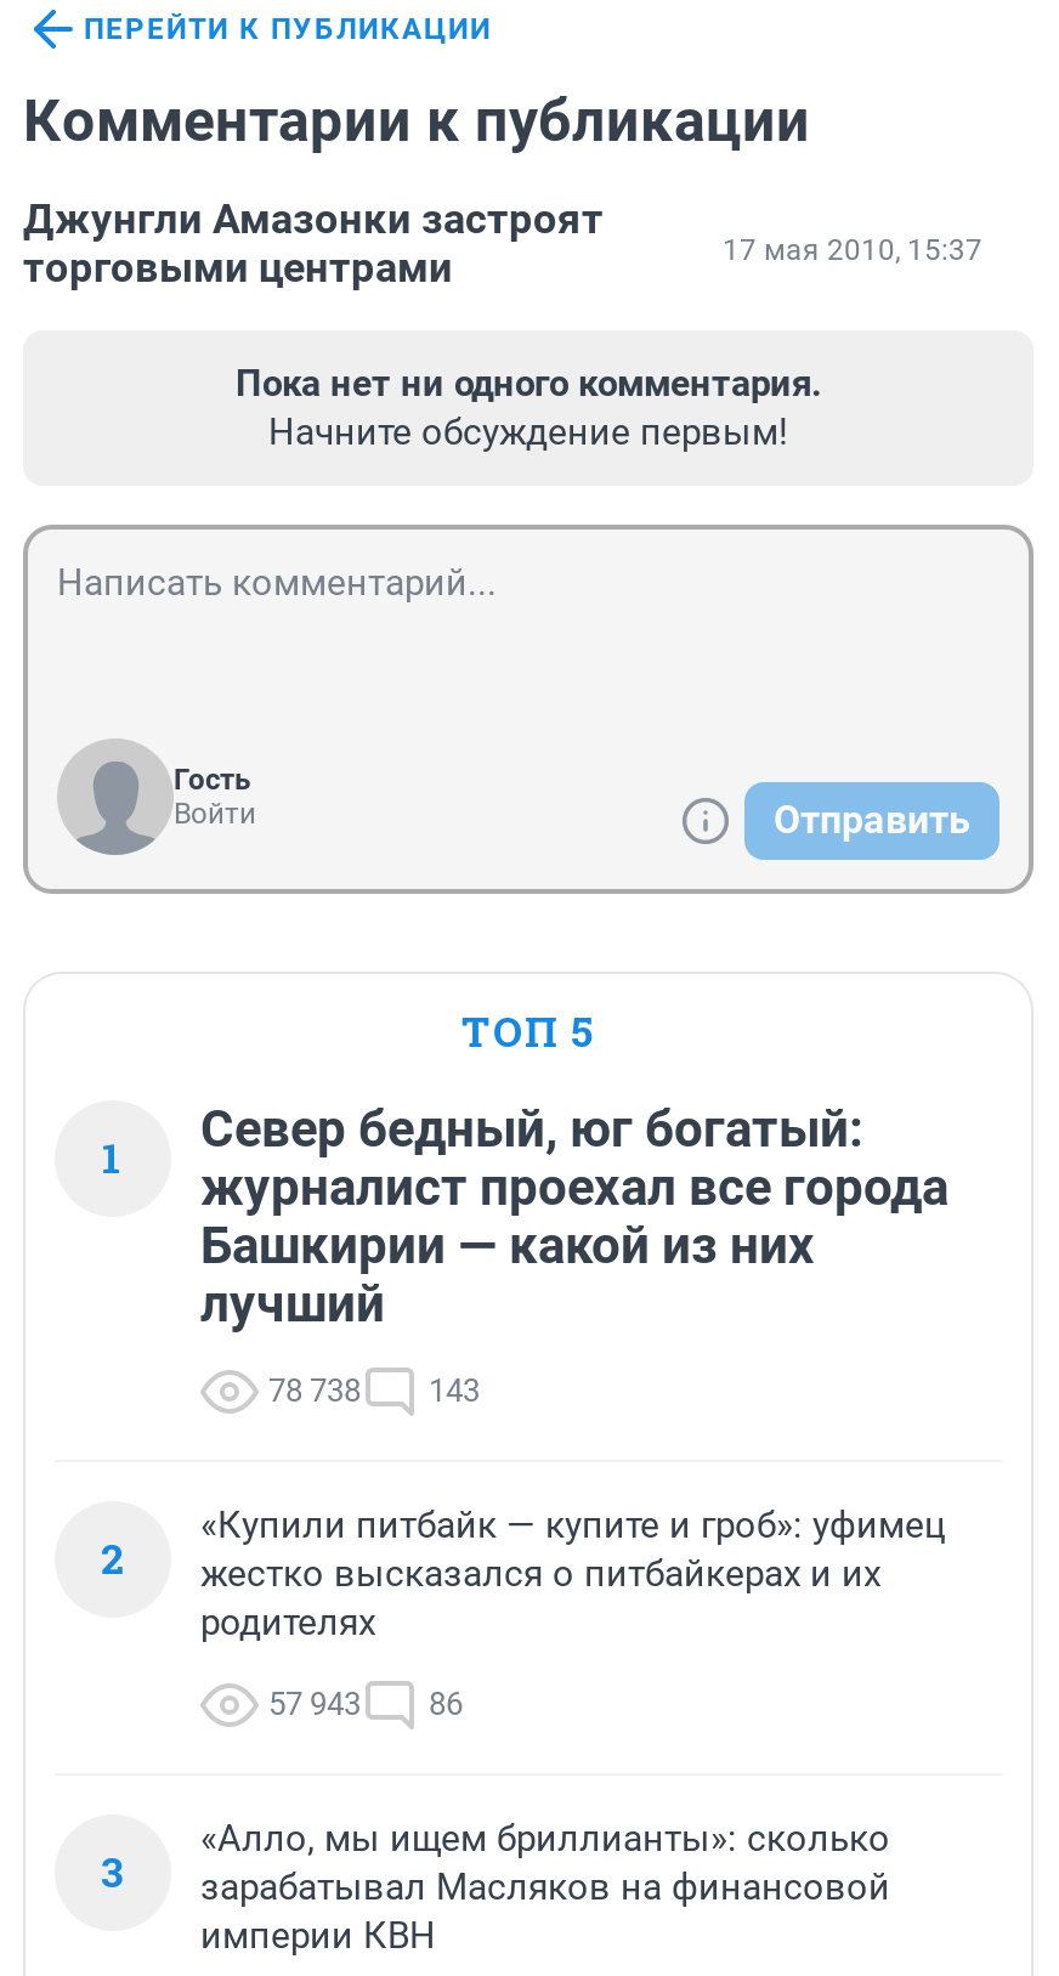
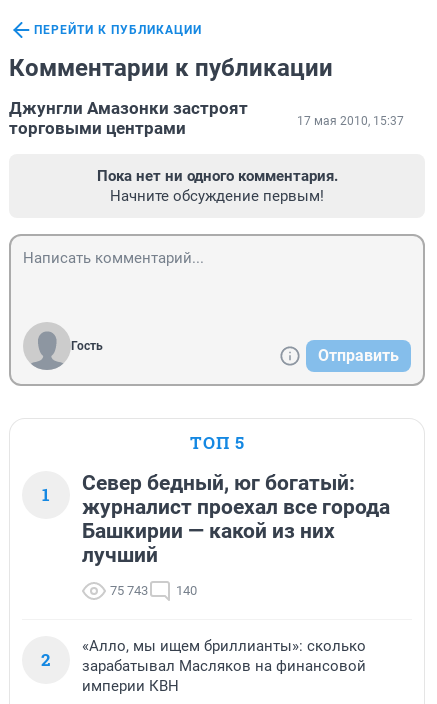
[174,797,256,831] Войти -> none
[268,1373,361,1409] 78 738 -> [110,583,148,598] 75 743
[429,1373,480,1409] 143 -> [176,583,197,598] 140
[101,1504,946,1900] «Купили питбайк — купите и гроб»: уфимец | жестко высказался о питбайкерах и их | родителях | 57 943 | 86 | 3 -> none

